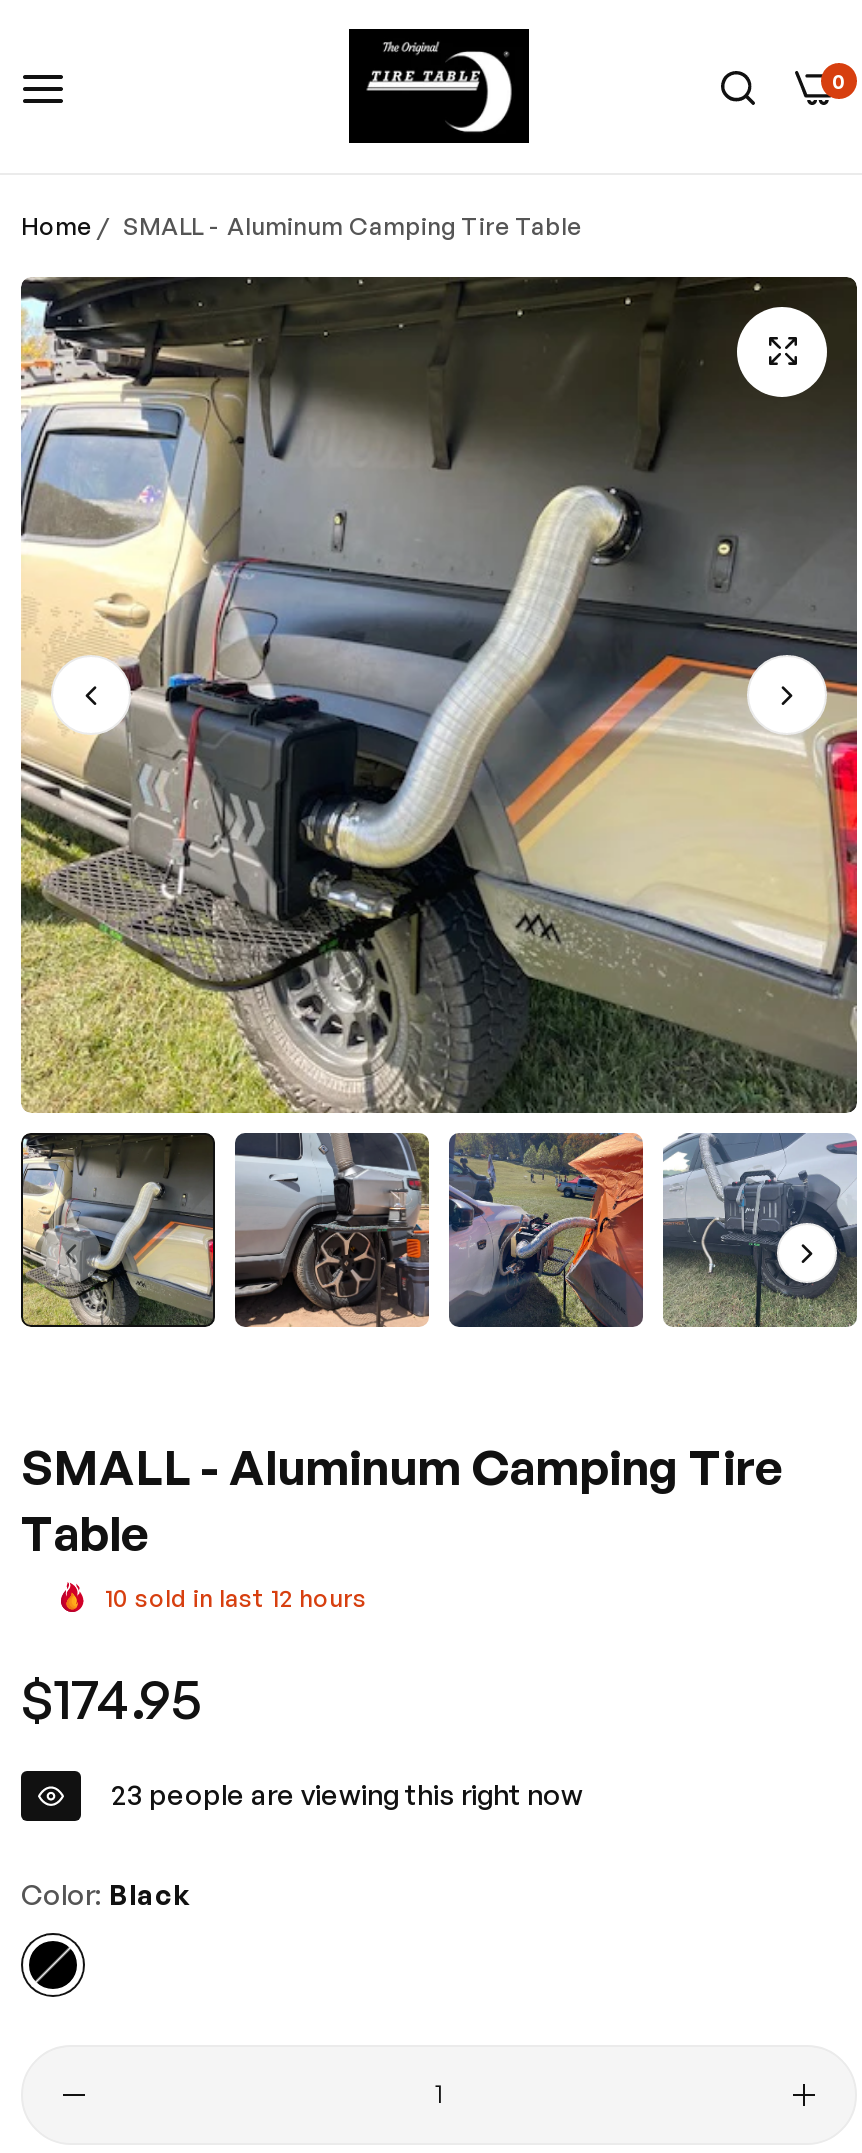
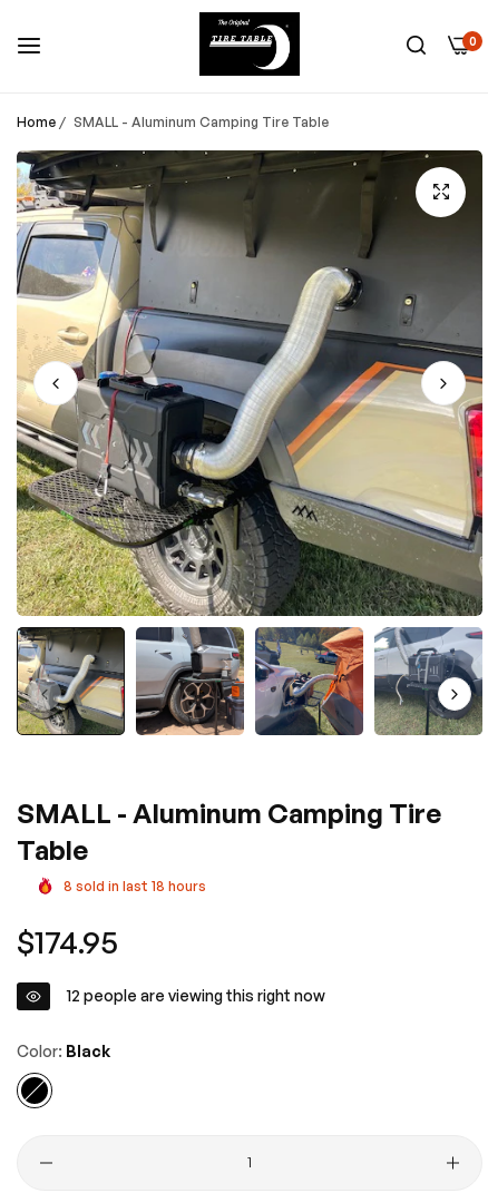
[105,1582,367,1612] 10 sold in last 12 hours -> [64,877,206,894] 8 sold in last 18 hours
[111,1777,583,1811] 23 people are viewing this right now -> [67,986,325,1005] 12 people are viewing this right now

